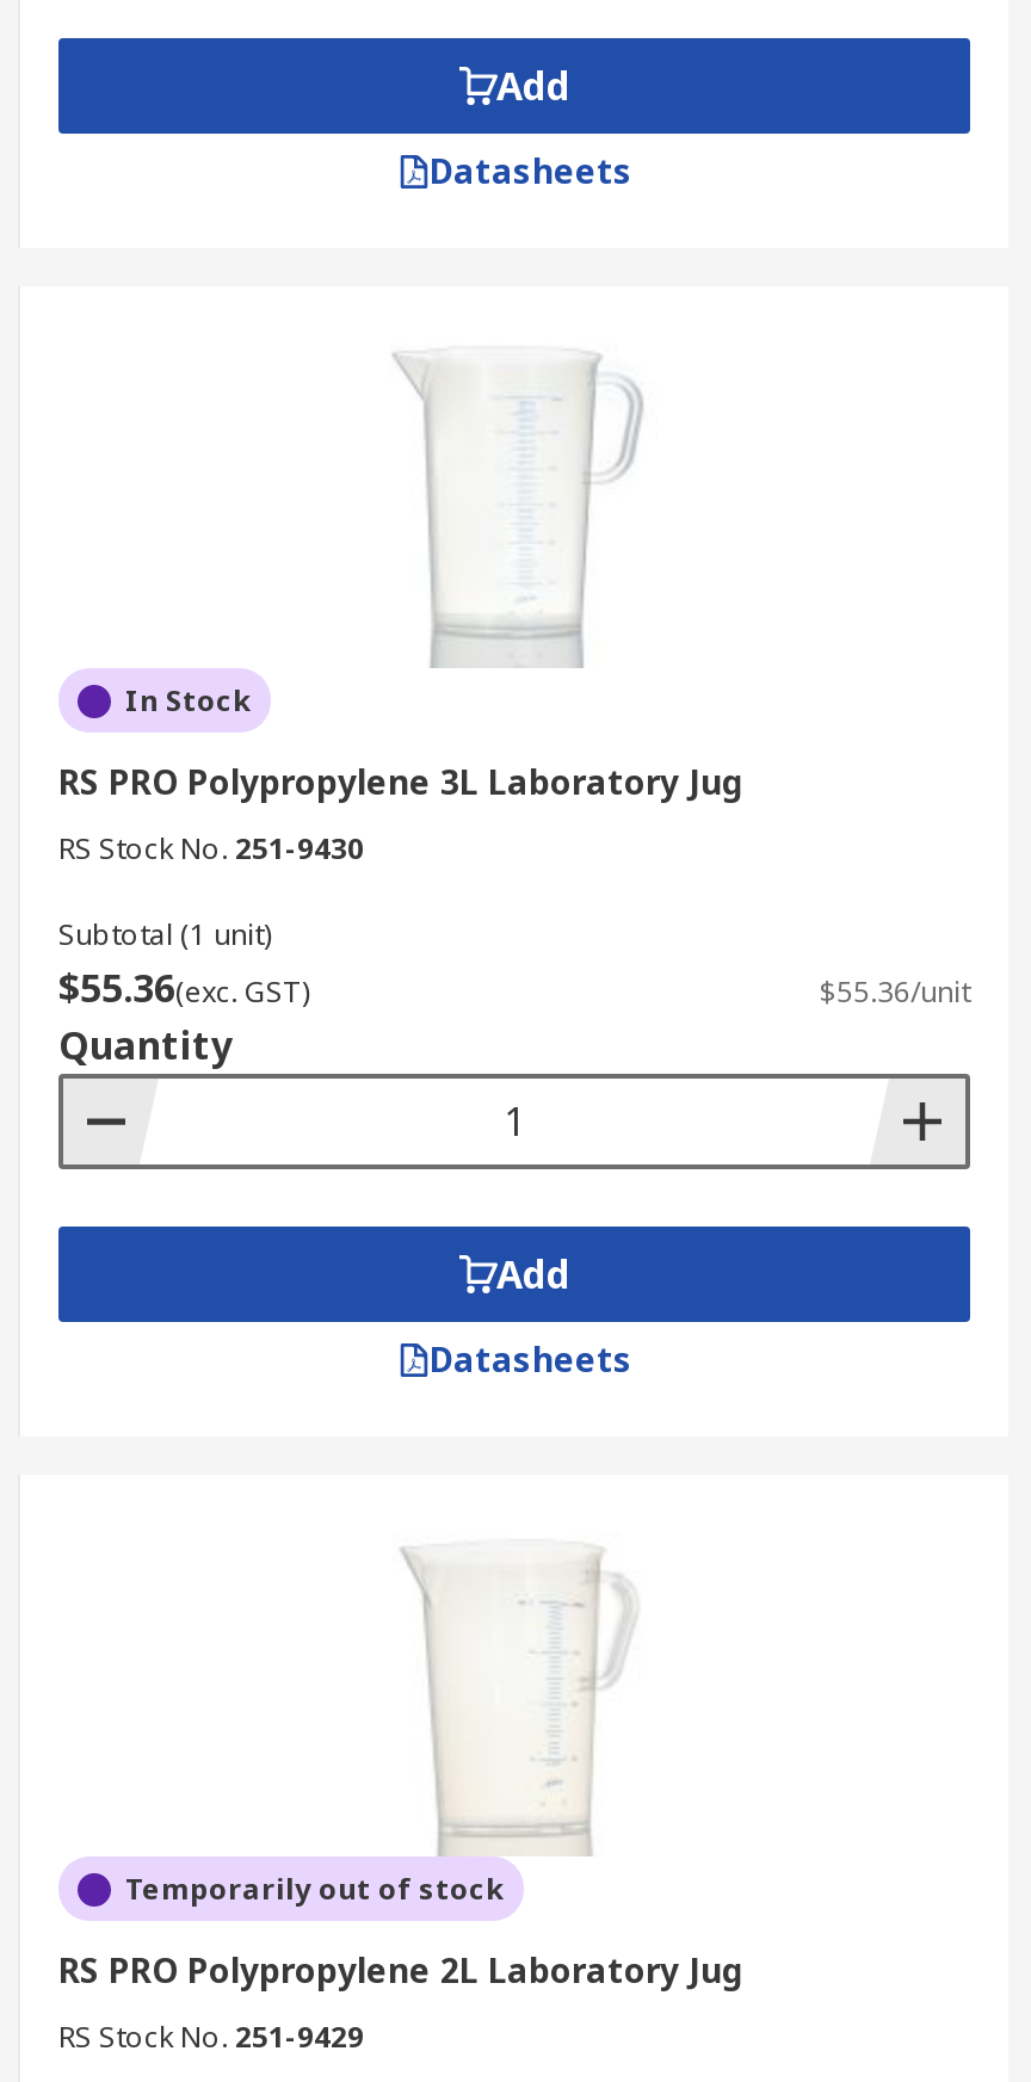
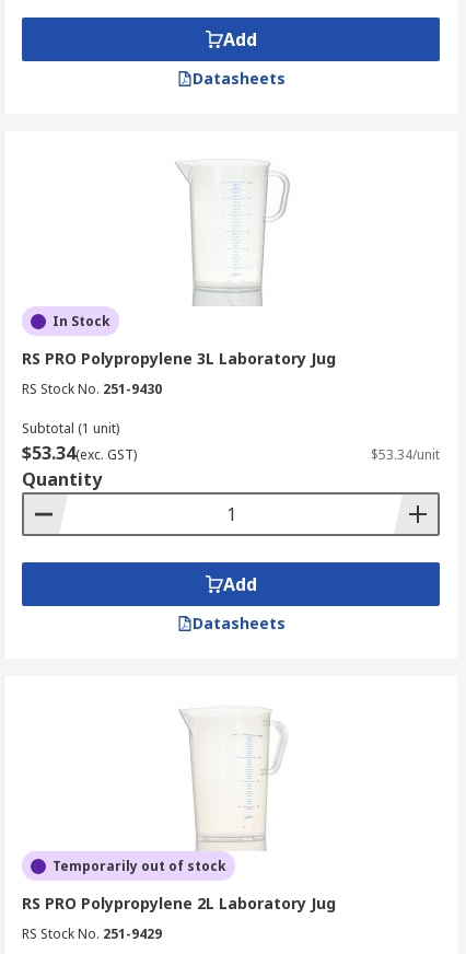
[58,962,970,1014] $55.36(exc. GST) | $55.36/unit -> [22,441,440,465] $53.34(exc. GST) | $53.34/unit

